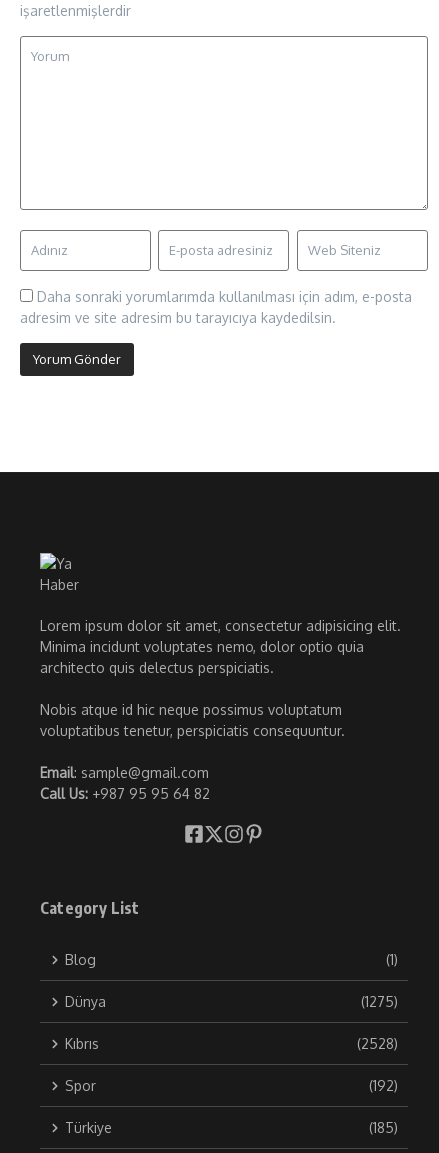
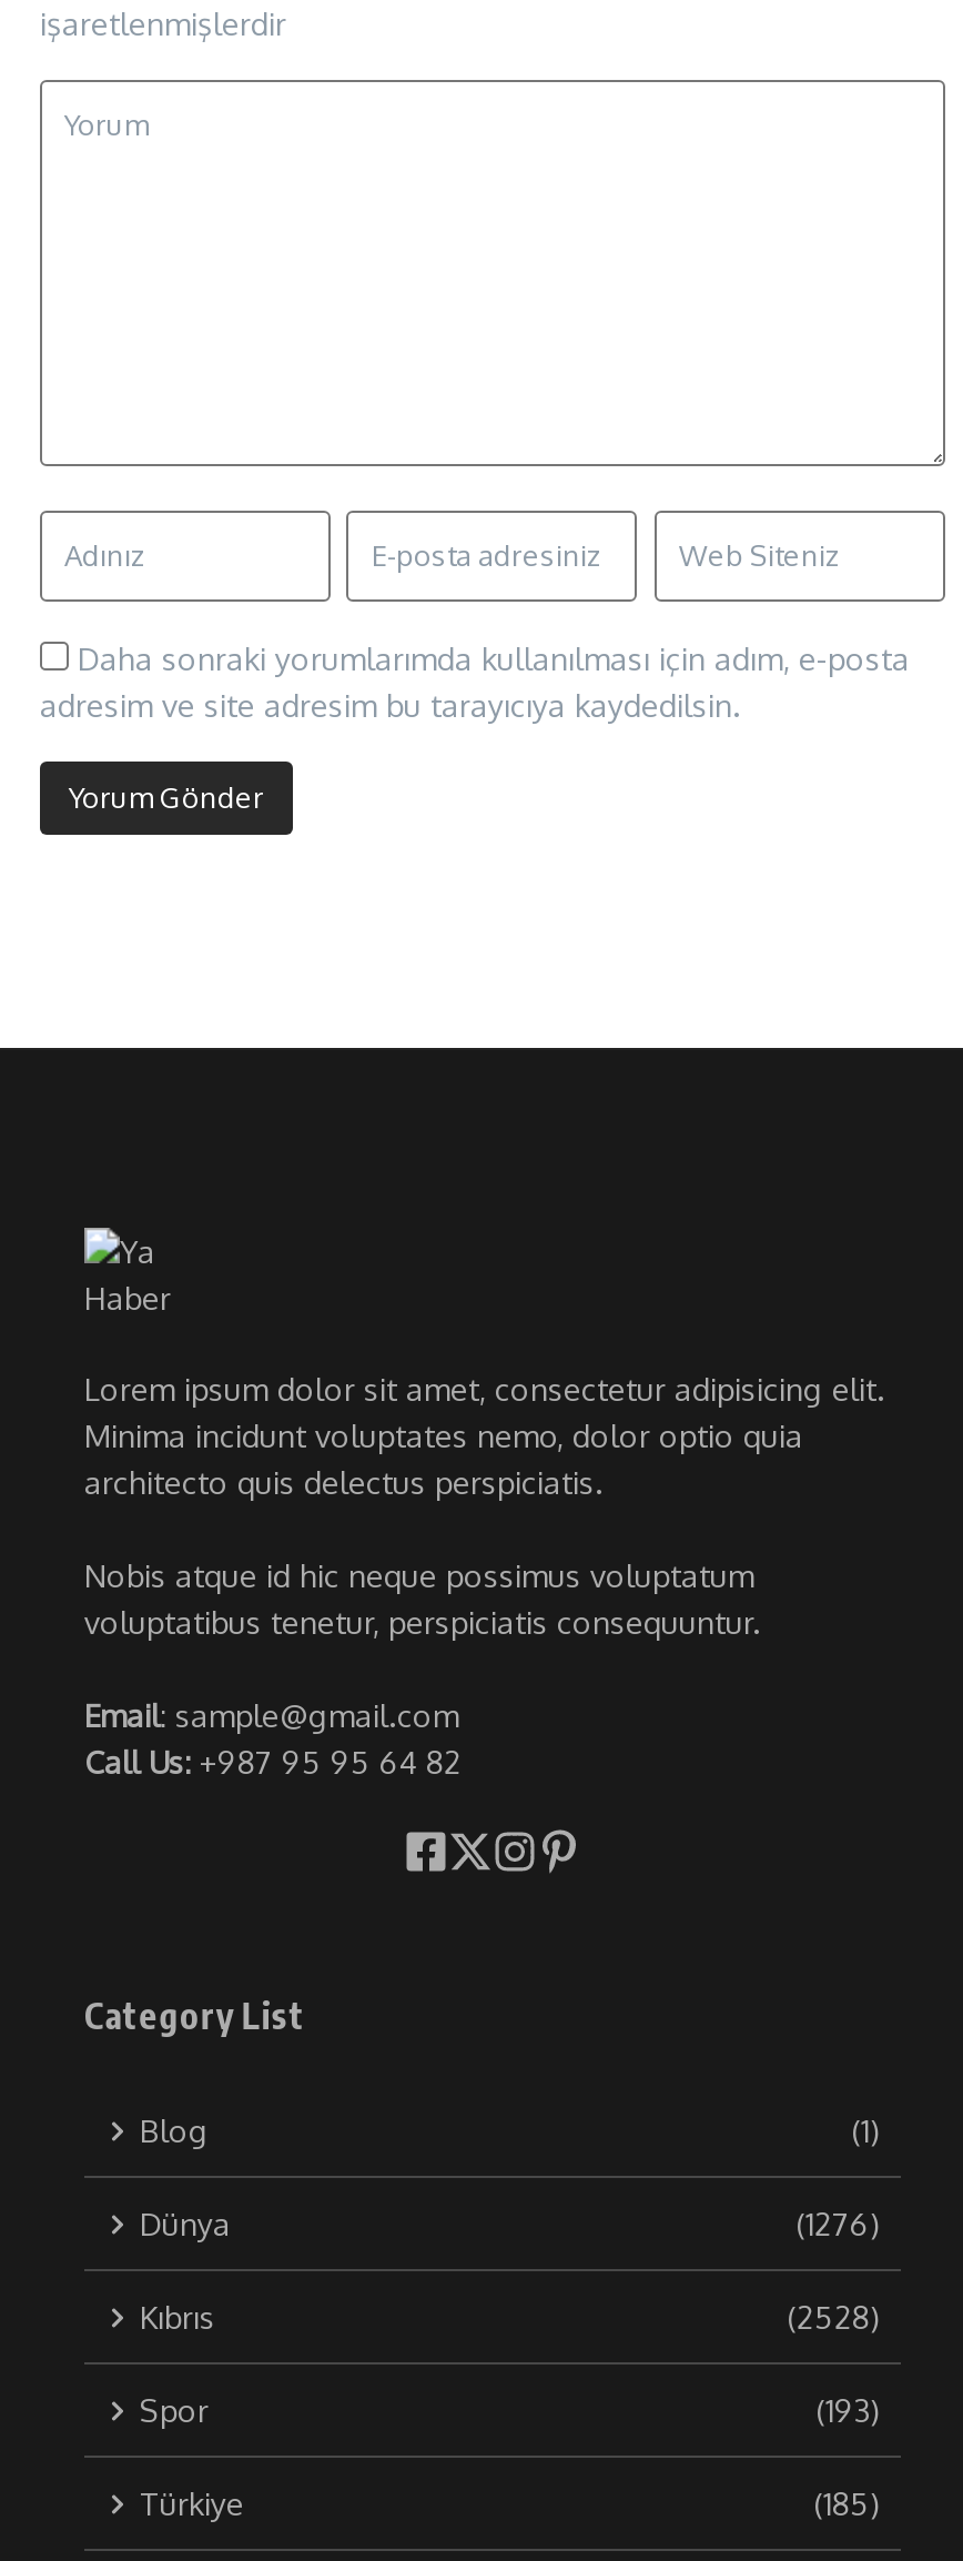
[361,993,398,1010] (1275) -> [797,2205,879,2243] (1276)
[369,1077,398,1094] (192) -> [817,2392,879,2430] (193)

